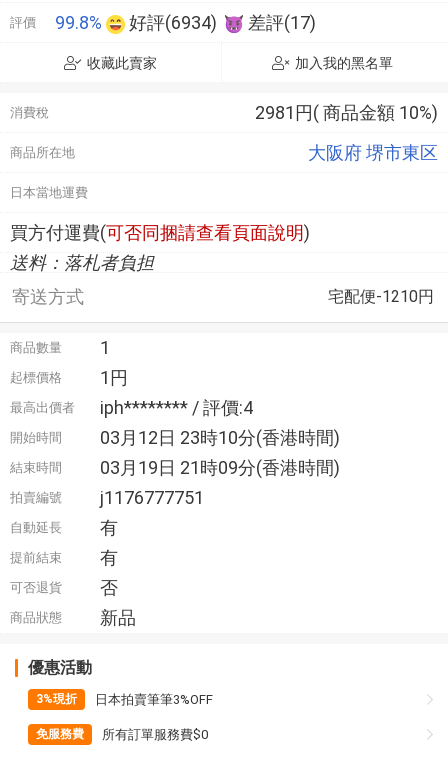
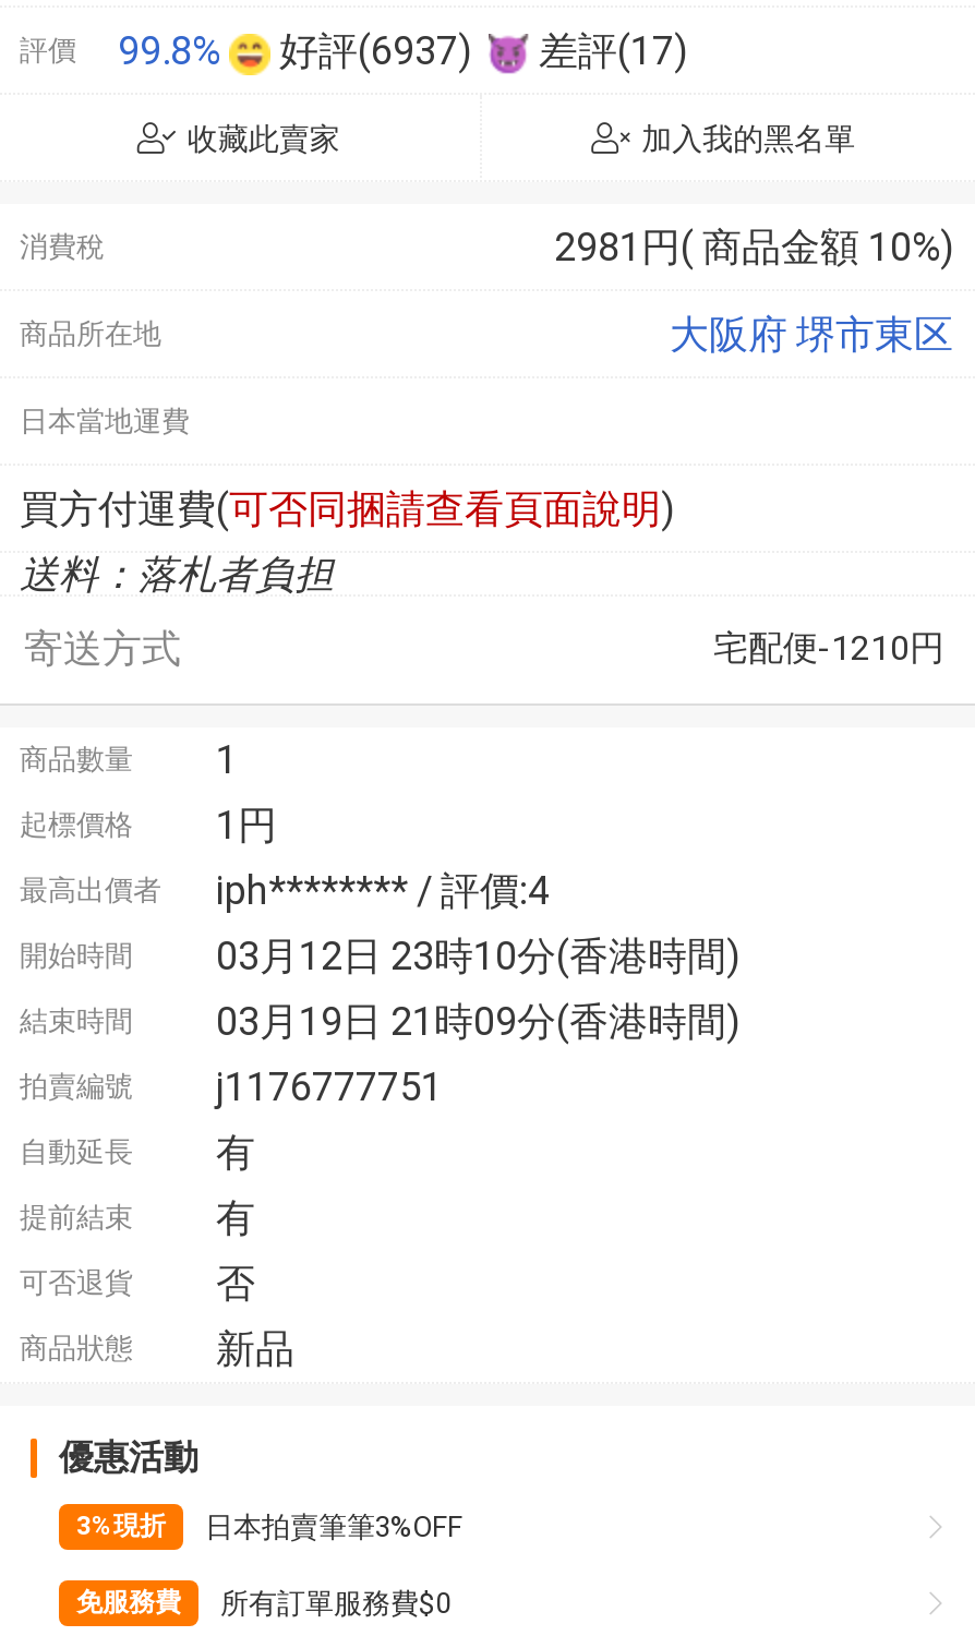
[10,12,316,33] 評價 99.8% 好評(6934) 差評(17) -> [20,27,687,73] 評價 99.8% 好評(6937) 差評(17)

